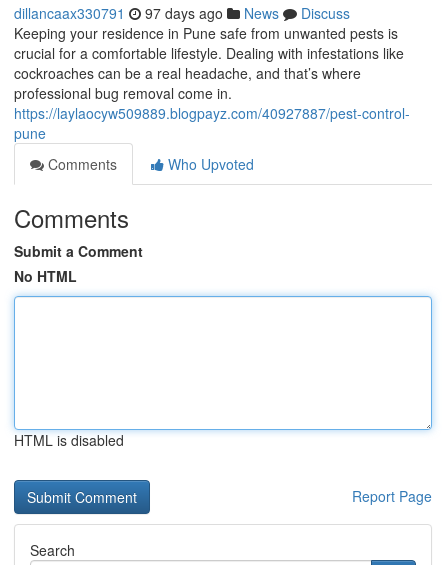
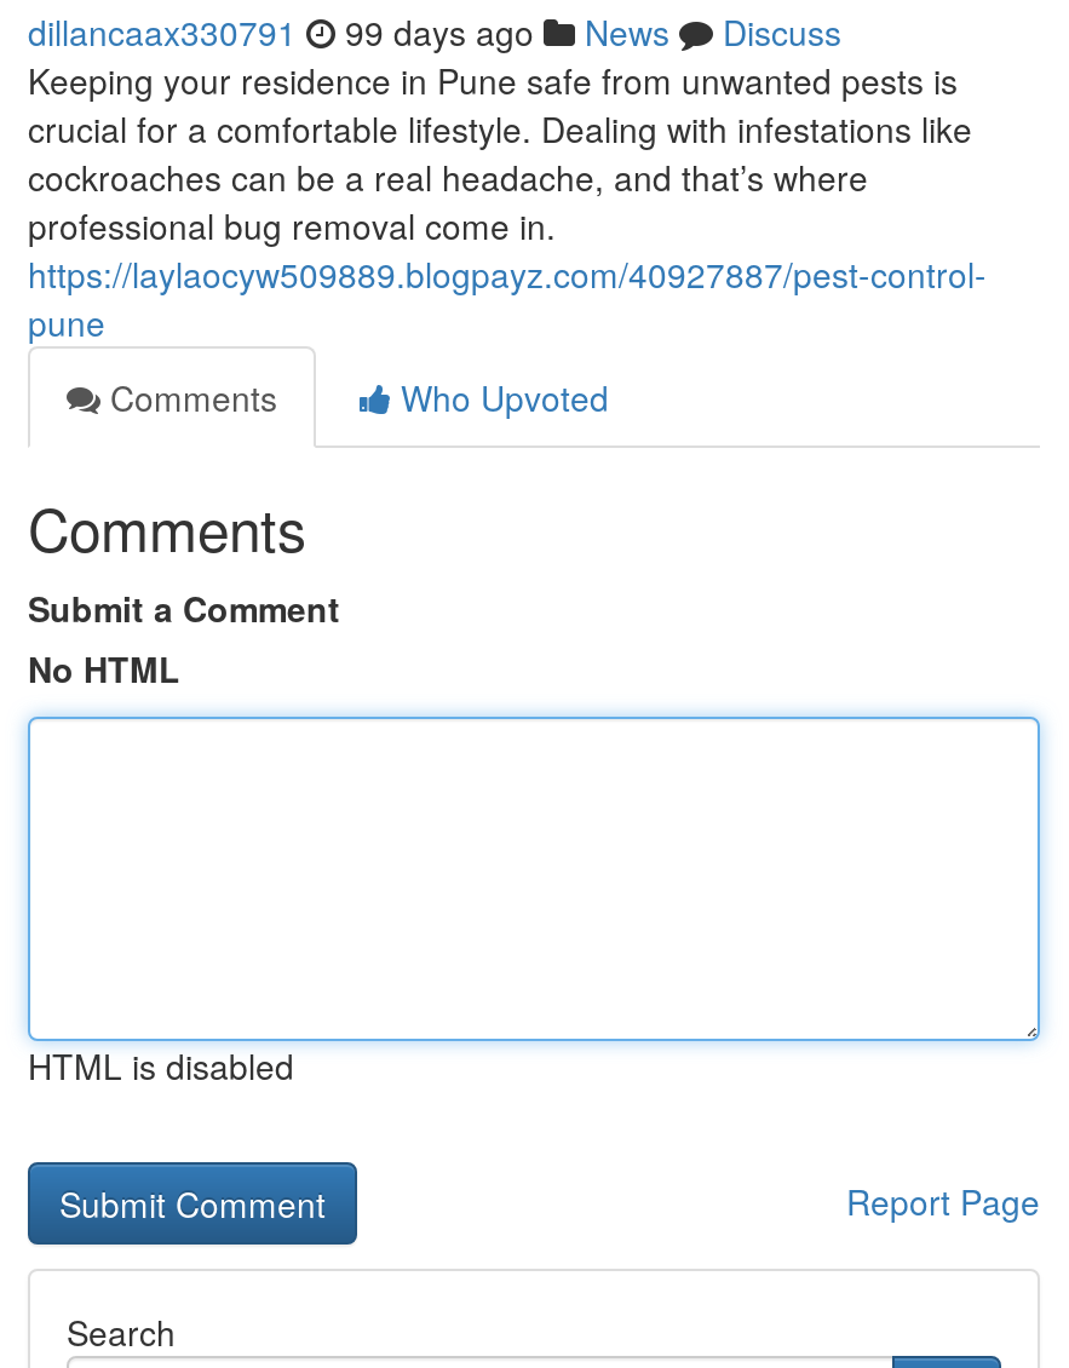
[14,3,350,23] dillancaax330791 97 days ago News Discuss -> [28,7,841,56] dillancaax330791 99 days ago News Discuss

